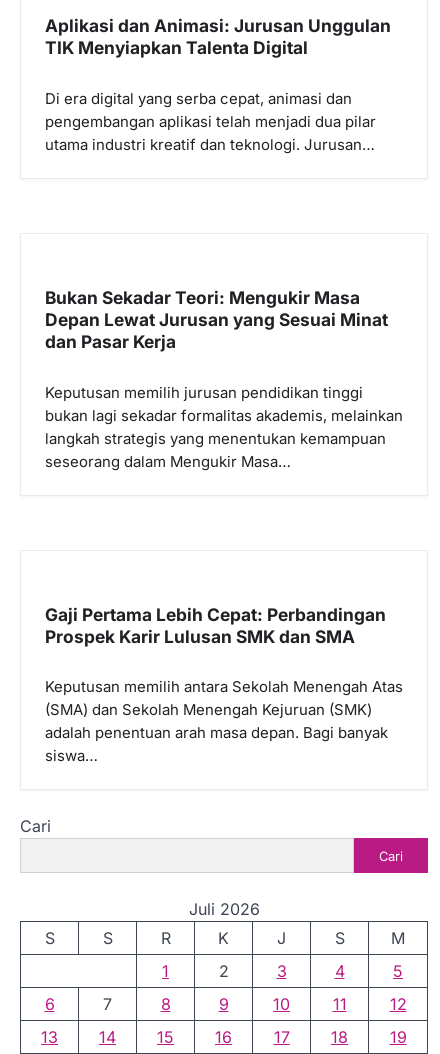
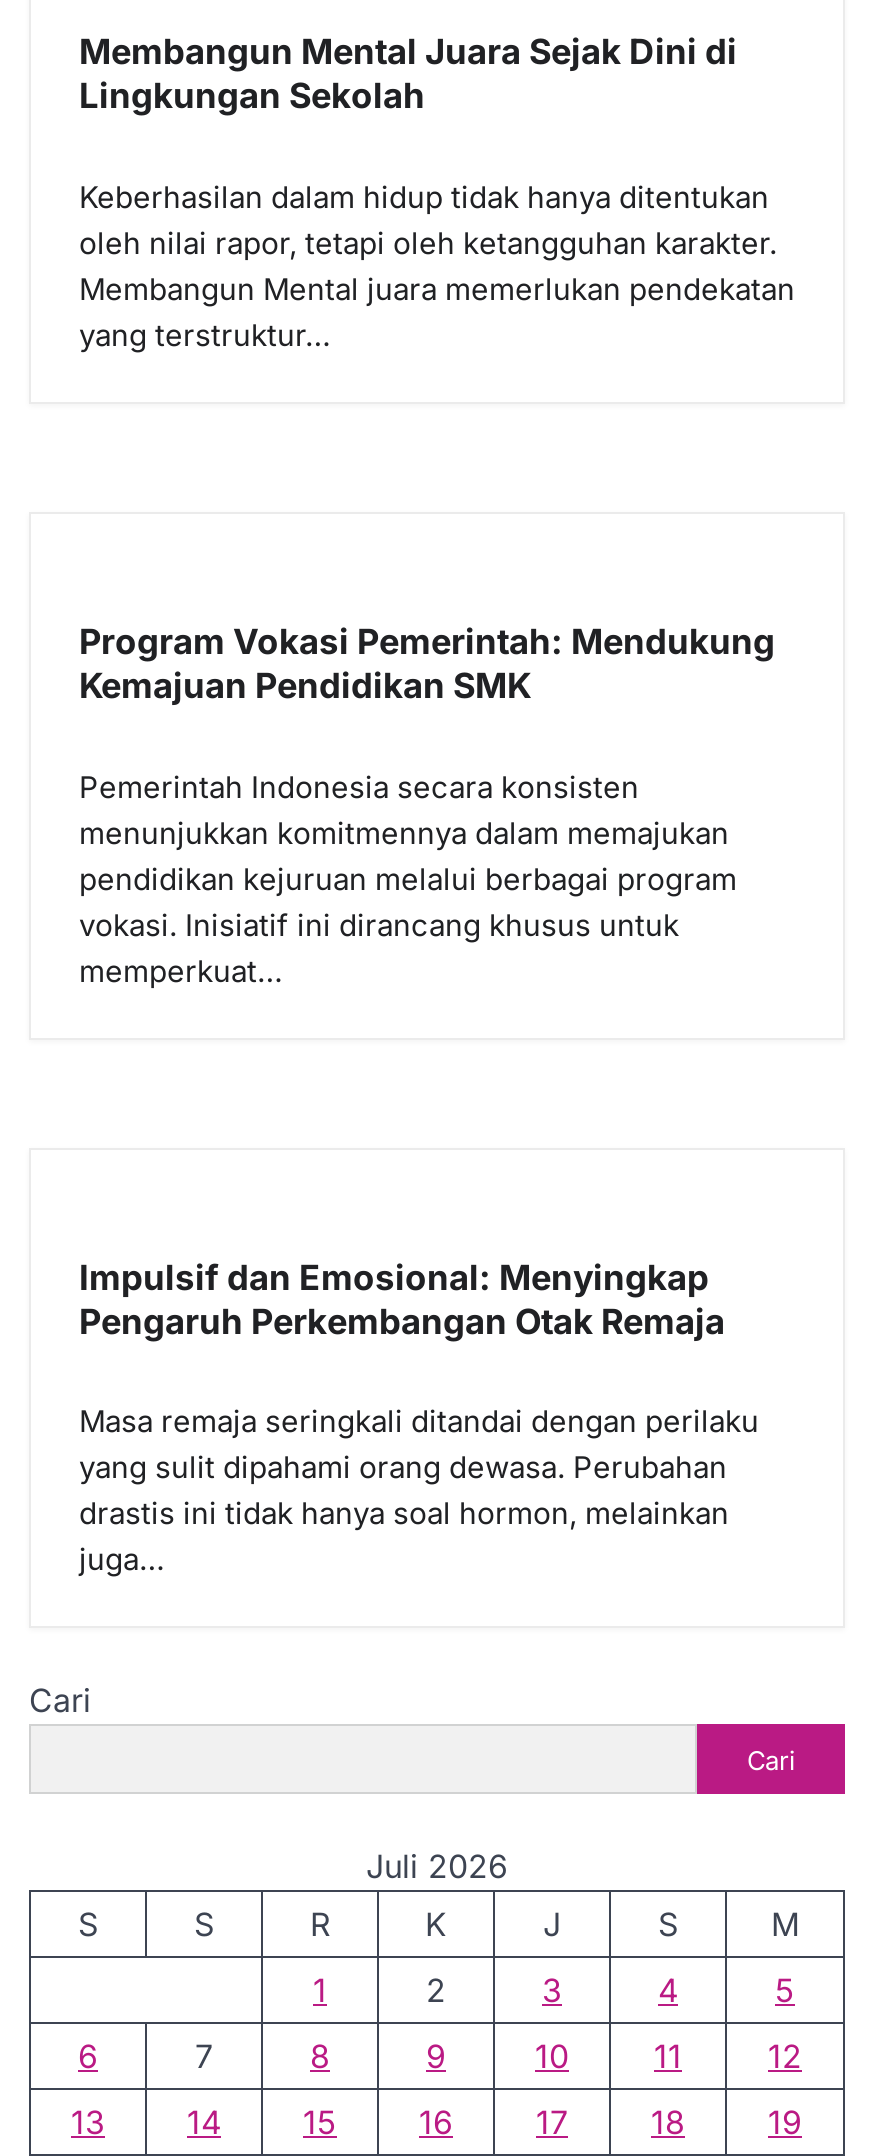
[45,15,391,58] Aplikasi dan Animasi: Jurusan Unggulan | TIK Menyiapkan Talenta Digital -> [79,30,737,116] Membangun Mental Juara Sejak Dini di | Lingkungan Sekolah
[45,90,376,154] Di era digital yang serba cepat, animasi dan | pengembangan aplikasi telah menjadi dua pilar | utama industri kreatif dan teknologi. Jurusan… -> [79,180,795,354] Keberhasilan dalam hidup tidak hanya ditentukan | oleh nilai rapor, tetapi oleh ketangguhan karakter. | Membangun Mental juara memerlukan pendekatan | yang terstruktur…
[45,287,388,352] Bukan Sekadar Teori: Mengukir Masa | Depan Lewat Jurusan yang Sesuai Minat | dan Pasar Kerja -> [79,620,775,706] Program Vokasi Pemerintah: Mendukung | Kemajuan Pendidikan SMK
[45,384,403,471] Keputusan memilih jurusan pendidikan tinggi | bukan lagi sekadar formalitas akademis, melainkan | langkah strategis yang menentukan kemampuan | seseorang dalam Mengukir Masa… -> [79,770,737,990] Pemerintah Indonesia secara konsisten | menunjukkan komitmennya dalam memajukan | pendidikan kejuruan melalui berbagai program | vokasi. Inisiatif ini dirancang khusus untuk | memperkuat…
[45,603,386,646] Gaji Pertama Lebih Cepat: Perbandingan | Prospek Karir Lulusan SMK dan SMA -> [79,1255,725,1341] Impulsif dan Emosional: Menyingkap | Pengaruh Perkembangan Otak Remaja
[45,678,403,765] Keputusan memilih antara Sekolah Menengah Atas | (SMA) dan Sekolah Menengah Kejuruan (SMK) | adalah penentuan arah masa depan. Bagi banyak | siswa… -> [79,1405,759,1579] Masa remaja seringkali ditandai dengan perilaku | yang sulit dipahami orang dewasa. Perubahan | drastis ini tidak hanya soal hormon, melainkan | juga…

